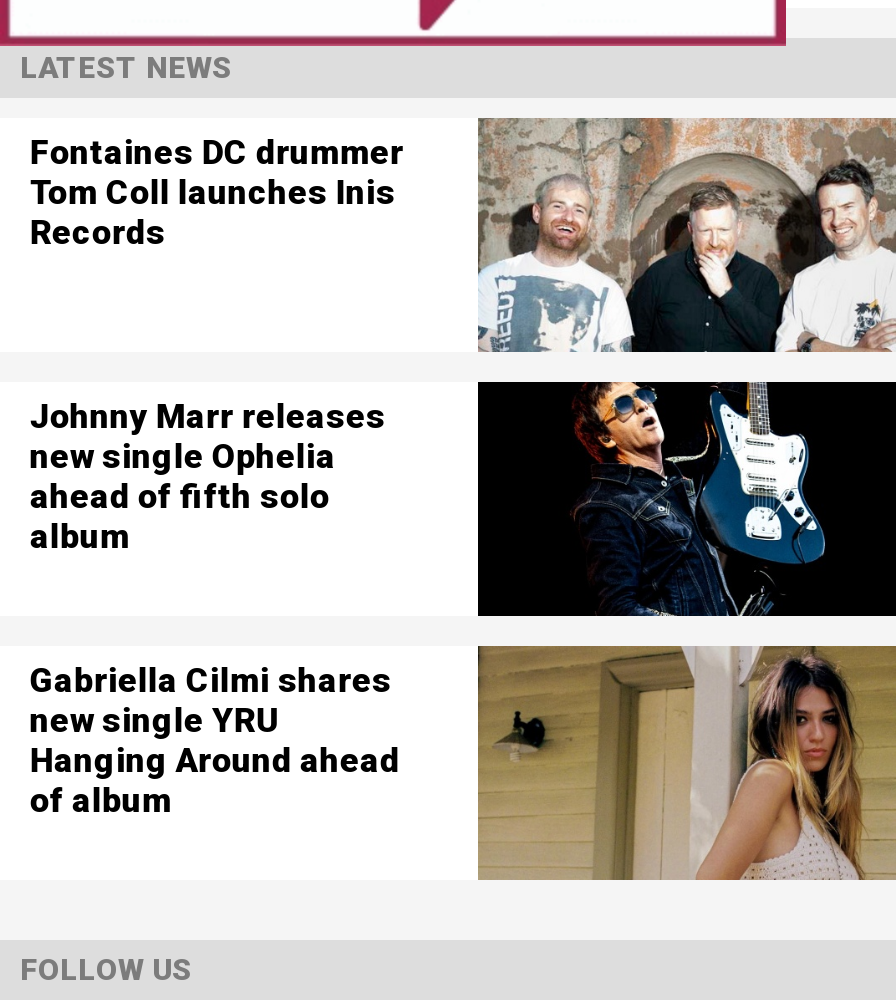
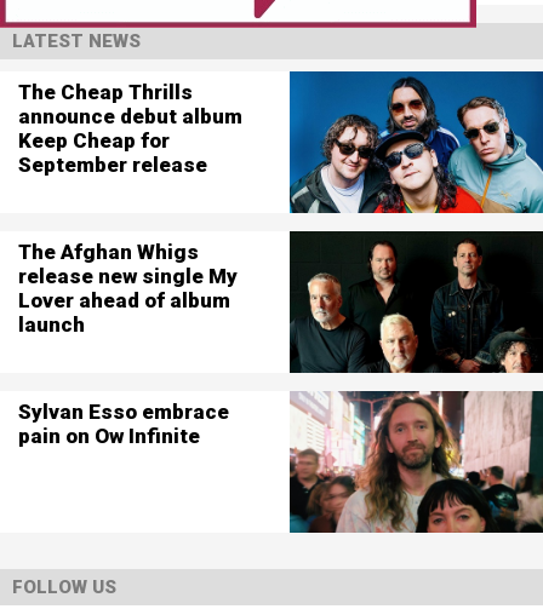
[30,116,890,354] [image] | Fontaines DC drummer | Tom Coll launches Inis | Records -> [18,70,539,214] [image] | The Cheap Thrills | announce debut album | Keep Cheap for | September release
[478,380,874,618] [image] -> [290,230,532,374] [image]
[30,395,386,555] Johnny Marr releases | new single Ophelia | ahead of fifth solo | album -> [18,239,237,336] The Afghan Whigs | release new single My | Lover ahead of album | launch
[476,644,890,882] [image] -> [288,390,539,534] [image]
[30,659,400,819] Gabriella Cilmi shares | new single YRU | Hanging Around ahead | of album -> [18,399,229,448] Sylvan Esso embrace | pain on Ow Infinite

